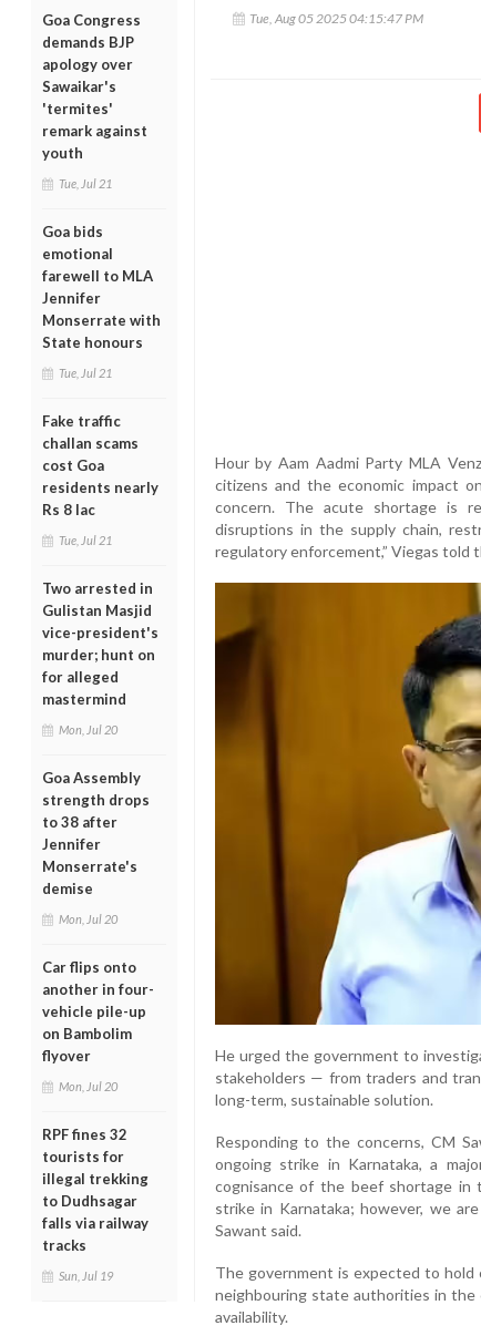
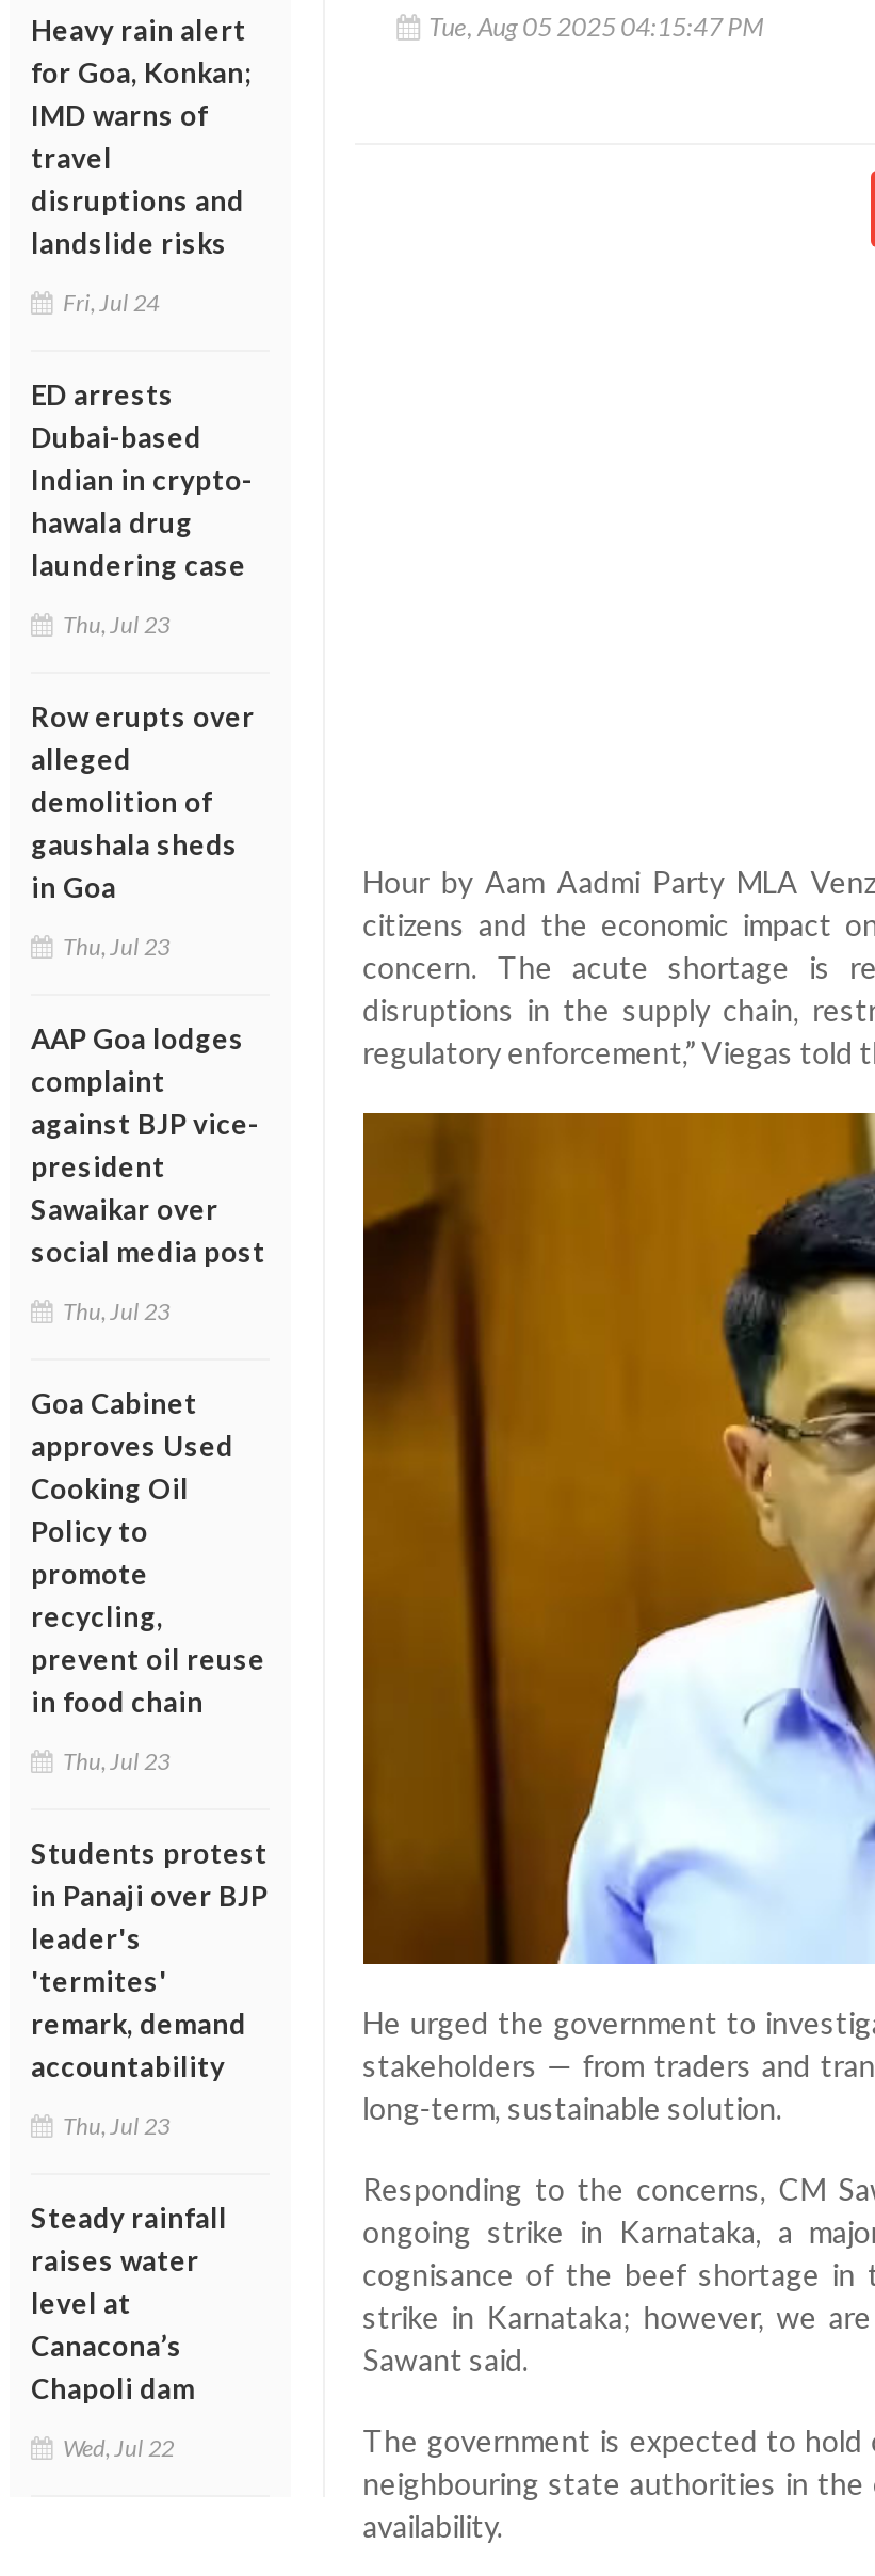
[42,11,141,95] Goa Congress | demands BJP | apology over | Sawaikar's -> [31,12,268,1955] Heavy rain alert | for Goa, Konkan; | IMD warns of | travel | disruptions and | landslide risks | Fri, Jul 24 | ED arrests | Dubai-based | Indian in crypto- | hawala drug | laundering case | Thu, Jul 23 | Row erupts over | alleged | demolition of | gaushala sheds | in Goa | Thu, Jul 23 | AAP Goa lodges | complaint | against BJP vice- | president | Sawaikar over | social media post | Thu, Jul 23 | Goa Cabinet | approves Used | Cooking Oil | Policy to | promote | recycling, | prevent oil reuse | in food chain | Thu, Jul 23 | Students protest | in Panaji over BJP | leader's
moved [42,99,113,117] -> [31,1964,167,1998]: 'termites'
[42,122,161,1283] remark against | youth | Tue, Jul 21 | Goa bids | emotional | farewell to MLA | Jennifer | Monserrate with | State honours | Tue, Jul 21 | Fake traffic | challan scams | cost Goa | residents nearly | Rs 8 lac | Tue, Jul 21 | Two arrested in | Gulistan Masjid | vice-president's | murder; hunt on | for alleged | mastermind | Mon, Jul 20 | Goa Assembly | strength drops | to 38 after | Jennifer | Monserrate's | demise | Mon, Jul 20 | Car flips onto | another in four- | vehicle pile-up | on Bambolim | flyover | Mon, Jul 20 | RPF fines 32 | tourists for | illegal trekking | to Dudhsagar | falls via railway | tracks | Sun, Jul 19 -> [31,2006,246,2460] remark, demand | accountability | Thu, Jul 23 | Steady rainfall | raises water | level at | Canacona’s | Chapoli dam | Wed, Jul 22

